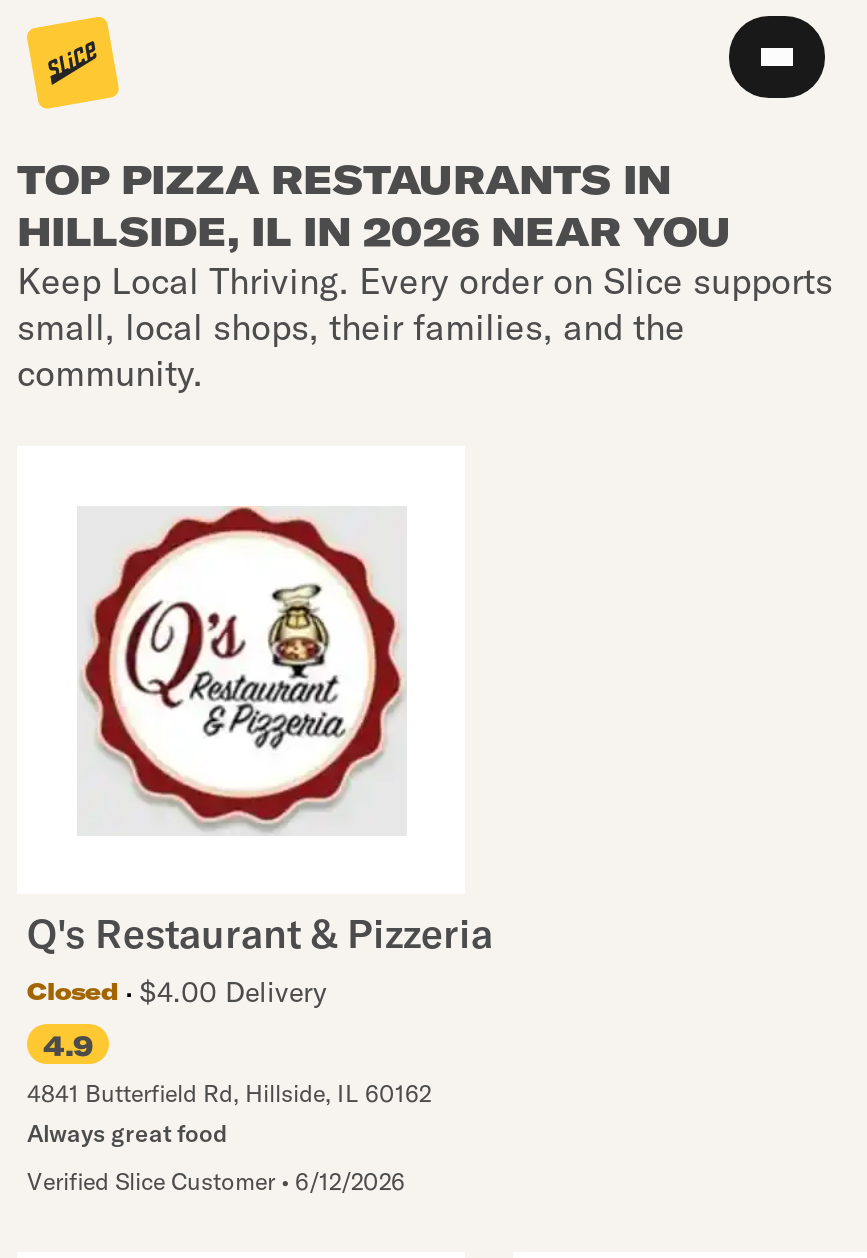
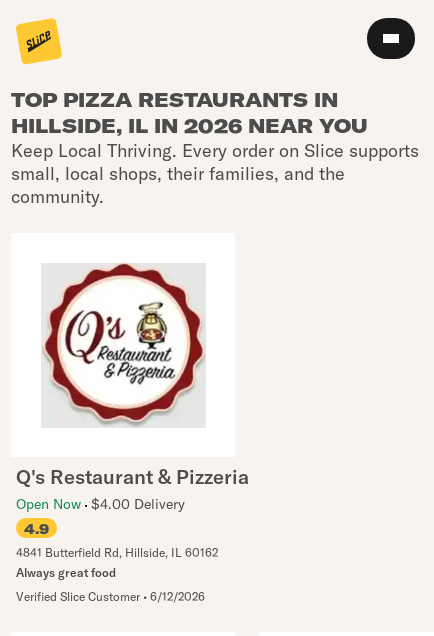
[27,974,327,1010] Closed | $4.00 Delivery -> [16,495,185,513] Open Now $4.00 Delivery

